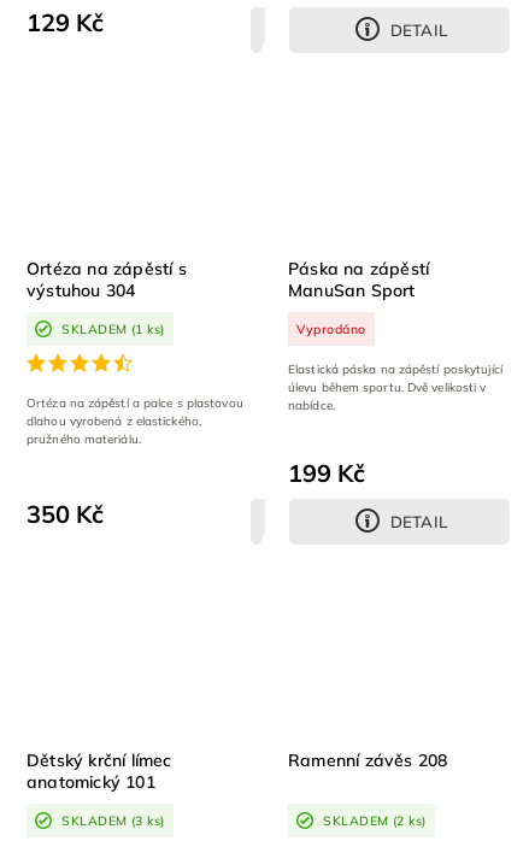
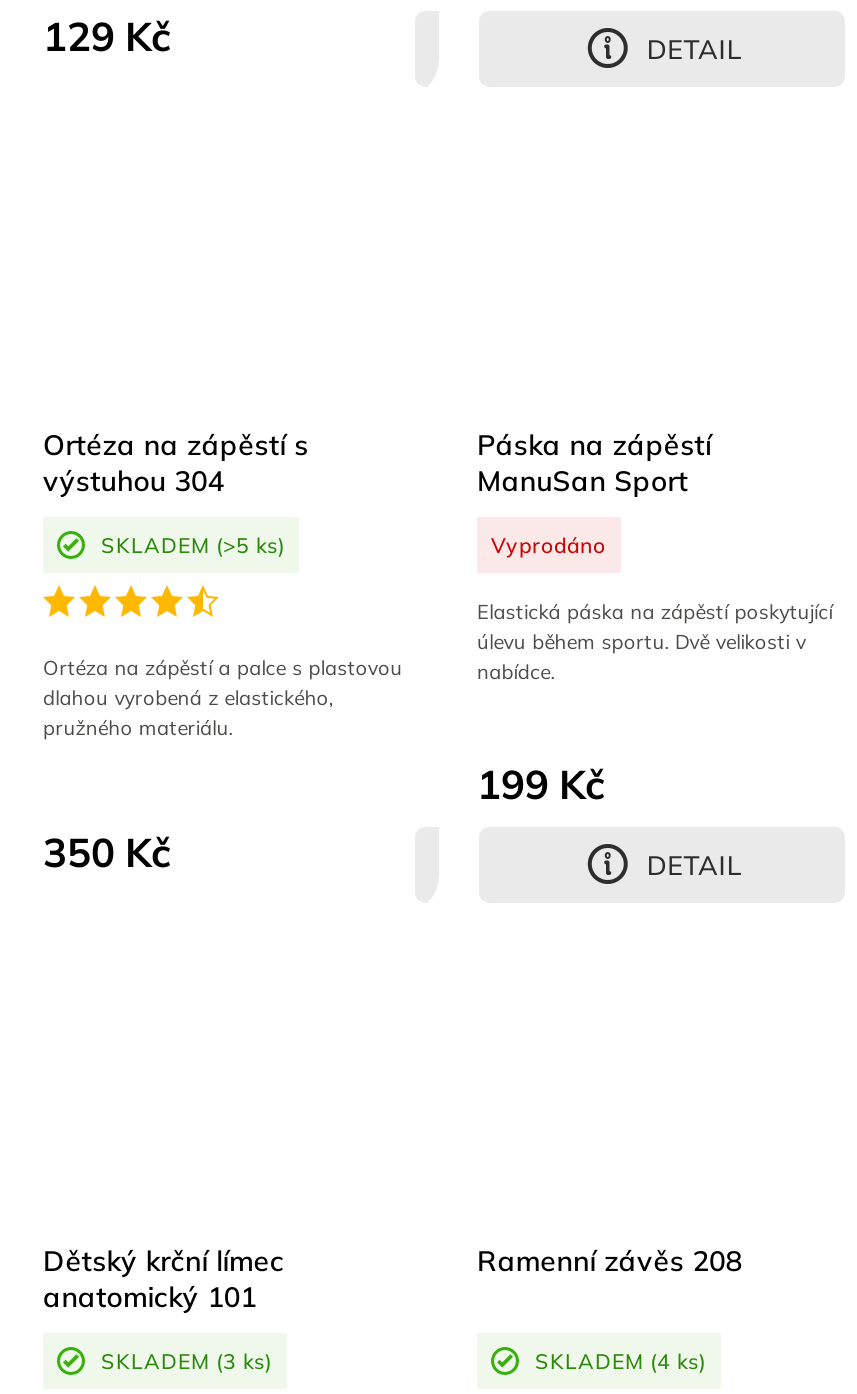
[61,321,164,338] SKLADEM (1 ks) -> [101,532,285,560] SKLADEM (>5 ks)
[323,813,426,830] SKLADEM (2 ks) -> [535,1348,706,1376] SKLADEM (4 ks)

